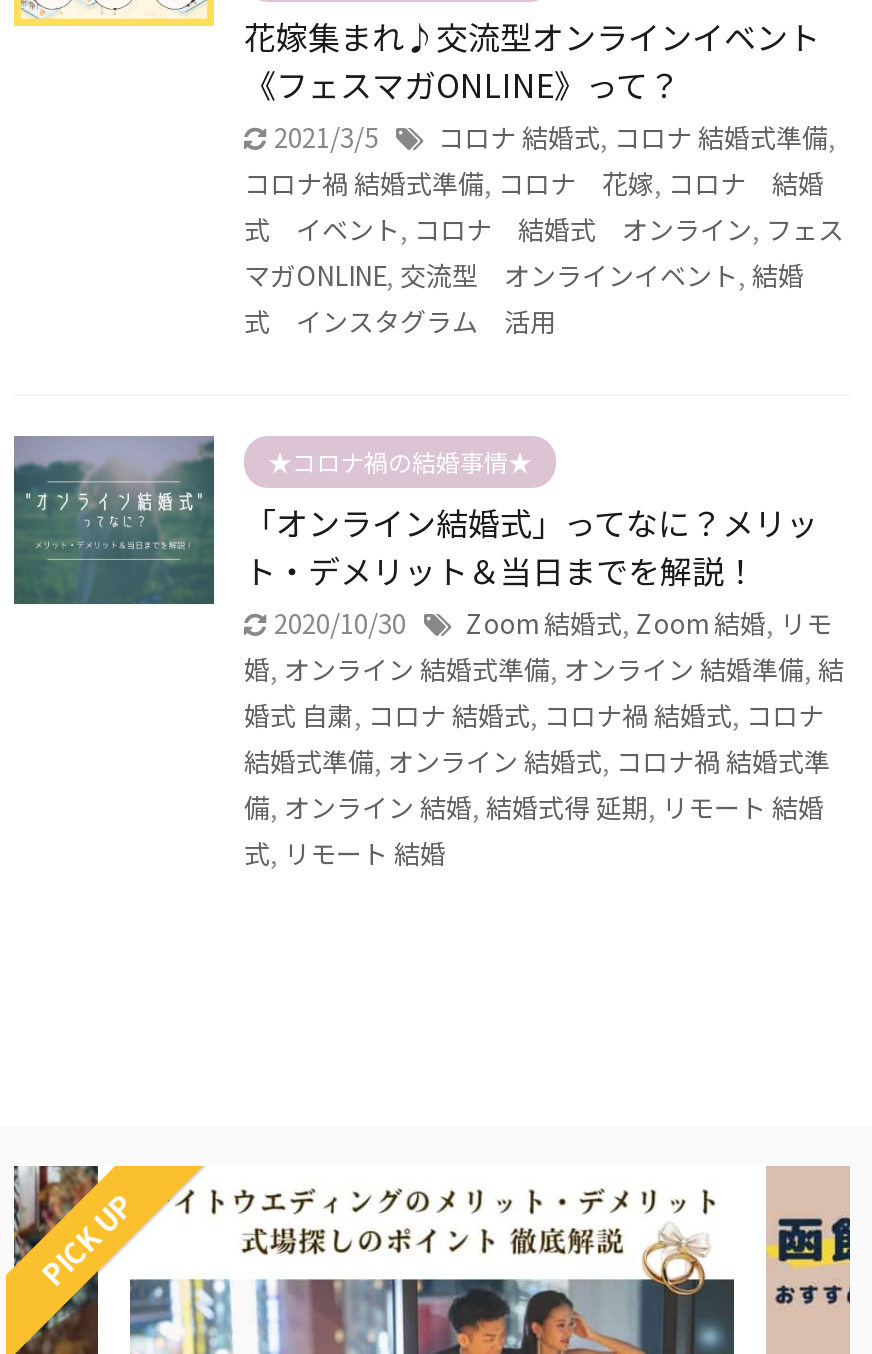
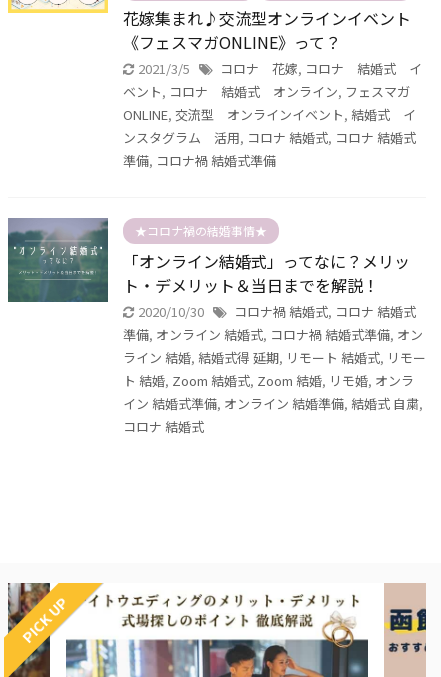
[244,118,844,340] コロナ 結婚式,コロナ 結婚式準備, | コロナ禍 結婚式準備,コロナ 花嫁,コロナ 結婚 | 式 イベント,コロナ 結婚式 オンライン,フェス | マガONLINE,交流型 オンラインイベント,結婚 | 式 インスタグラム 活用 -> [123,59,422,170] コロナ 花嫁,コロナ 結婚式 イ | ベント,コロナ 結婚式 オンライン,フェスマガ | ONLINE,交流型 オンラインイベント,結婚式 イ | ンスタグラム 活用,コロナ 結婚式,コロナ 結婚式 | 準備,コロナ禍 結婚式準備
[244,604,844,872] Zoom 結婚式, Zoom 結婚,リモ | 婚,オンライン 結婚式準備,オンライン 結婚準備,結 | 婚式 自粛,コロナ 結婚式,コロナ禍 結婚式,コロナ | 結婚式準備,オンライン 結婚式,コロナ禍 結婚式準 | 備,オンライン 結婚,結婚式得 延期,リモート 結婚 | 式,リモート 結婚 -> [123,302,426,436] コロナ禍 結婚式,コロナ 結婚式 | 準備,オンライン 結婚式,コロナ禍 結婚式準備,オン | ライン 結婚,結婚式得 延期,リモート 結婚式,リモー | ト 結婚, Zoom 結婚式, Zoom 結婚,リモ婚,オンラ | イン 結婚式準備,オンライン 結婚準備,結婚式 自粛, | コロナ 結婚式

